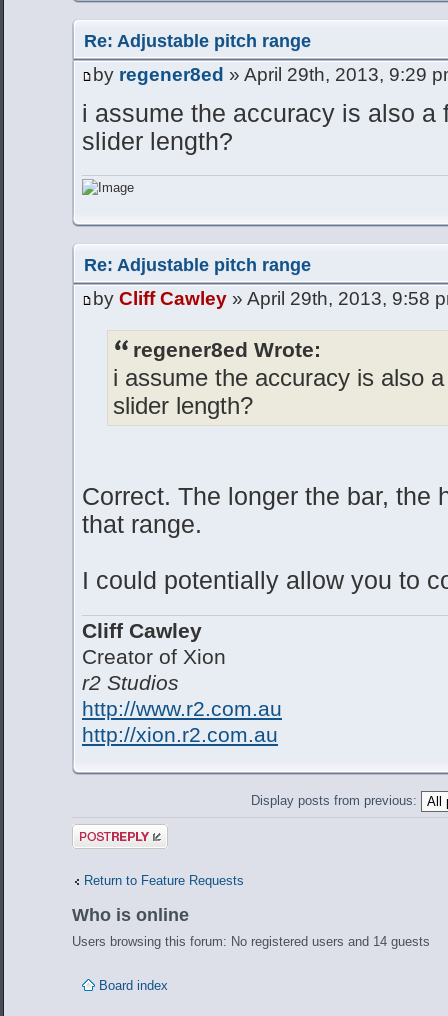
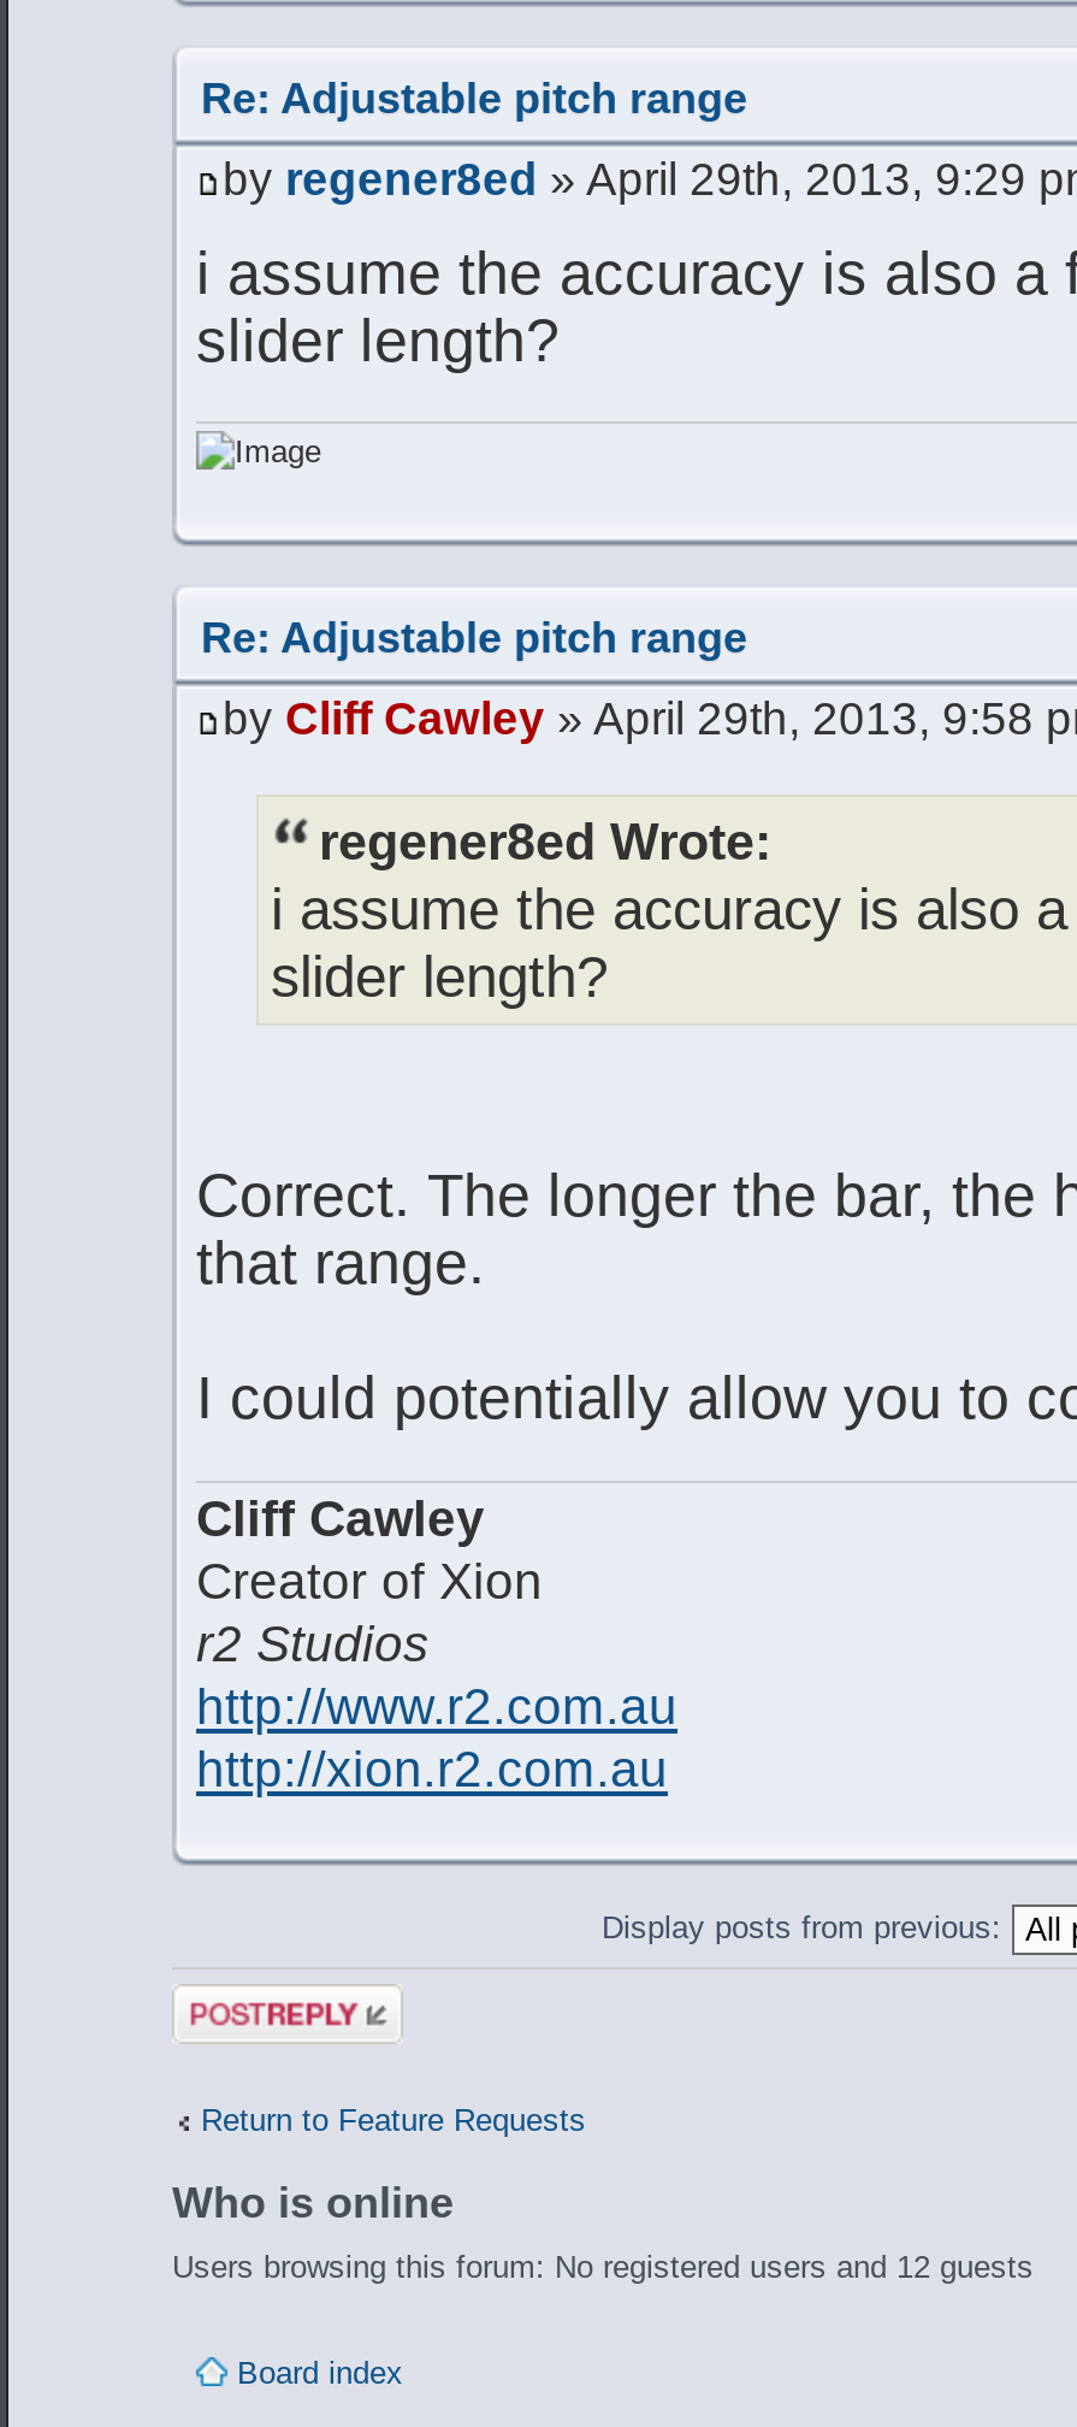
[72,934,430,949] Users browsing this forum: No registered users and 14 guests -> [172,2249,1034,2285] Users browsing this forum: No registered users and 12 guests

